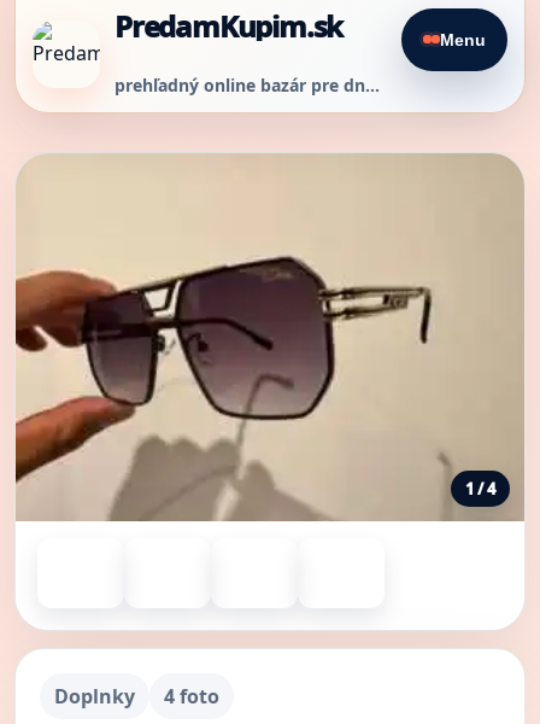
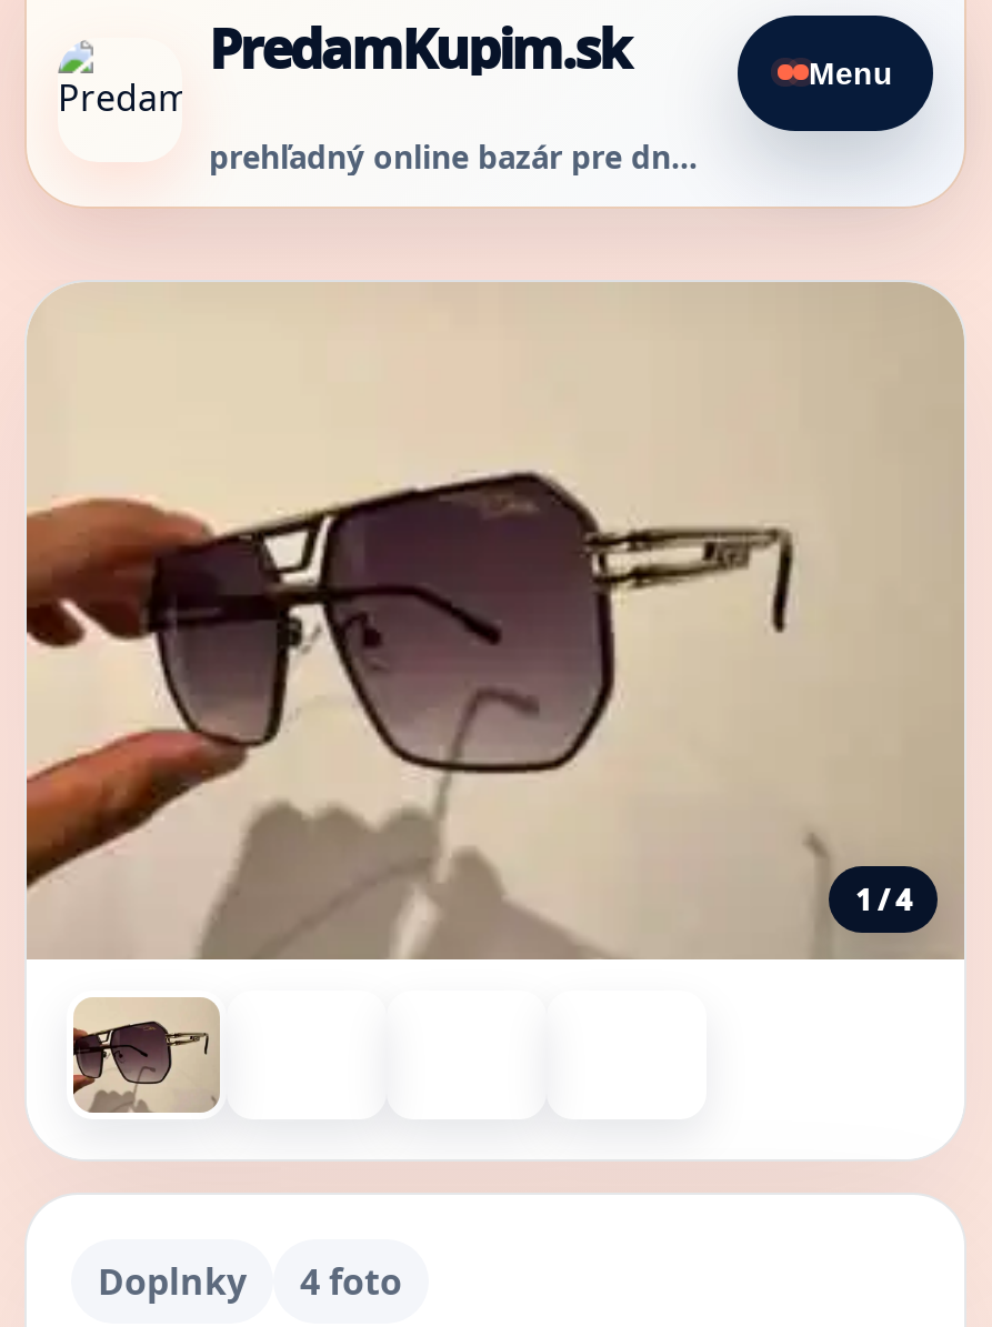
none -> [71,997,220,1115] [image]

